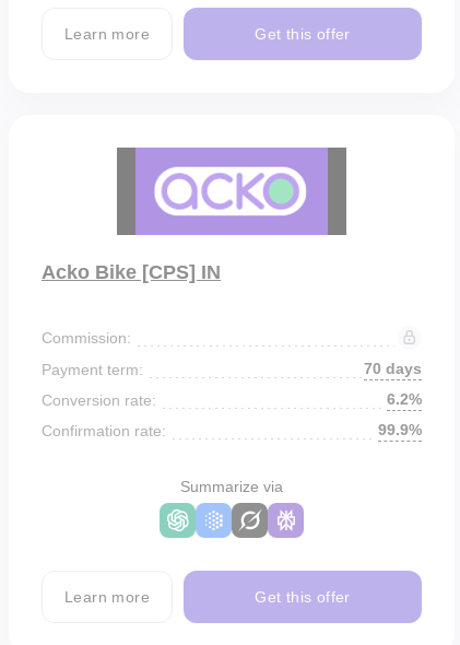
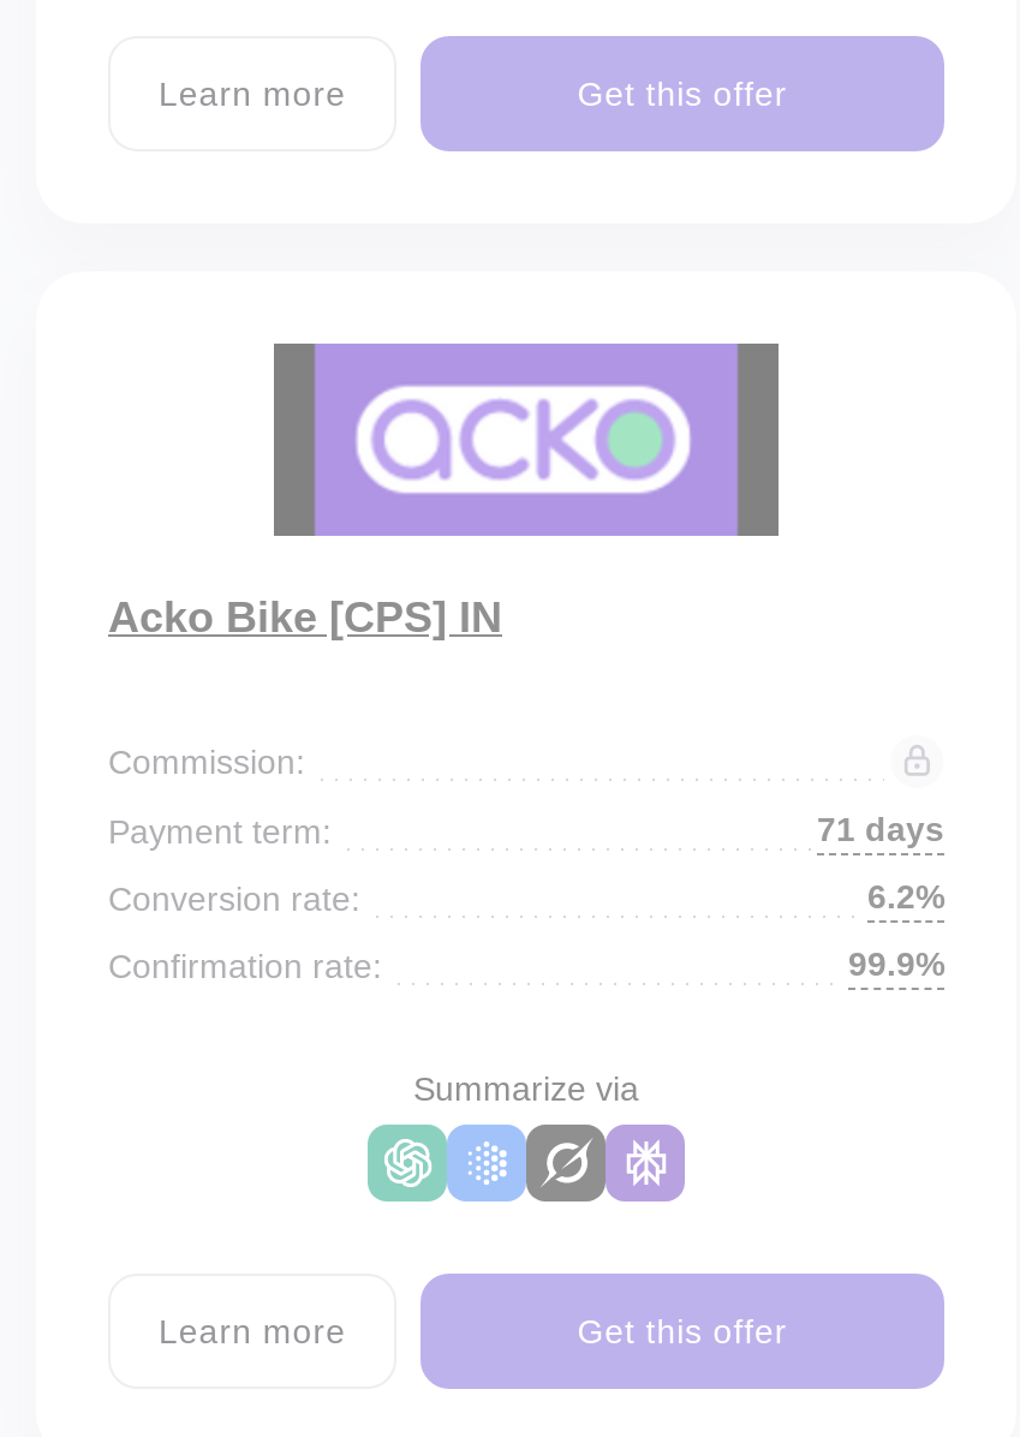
[364,360,422,377] 70 days -> [817,810,944,848] 71 days

